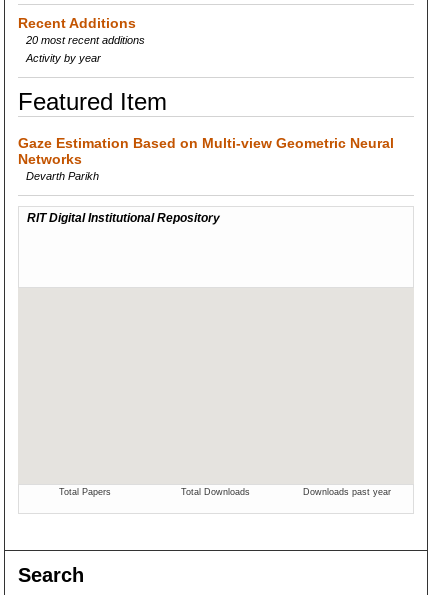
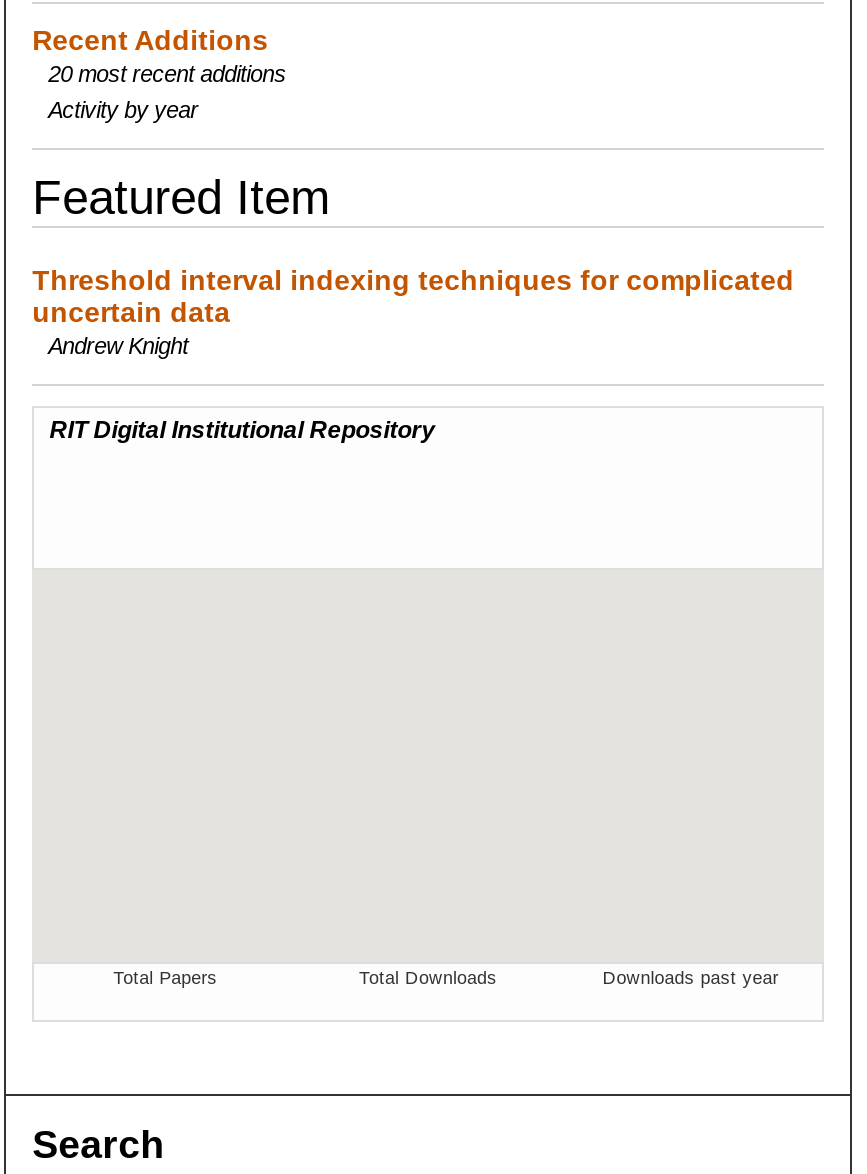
[18,135,394,182] Gaze Estimation Based on Multi-view Geometric Neural | Networks | Devarth Parikh -> [32,264,794,358] Threshold interval indexing techniques for complicated | uncertain data | Andrew Knight

